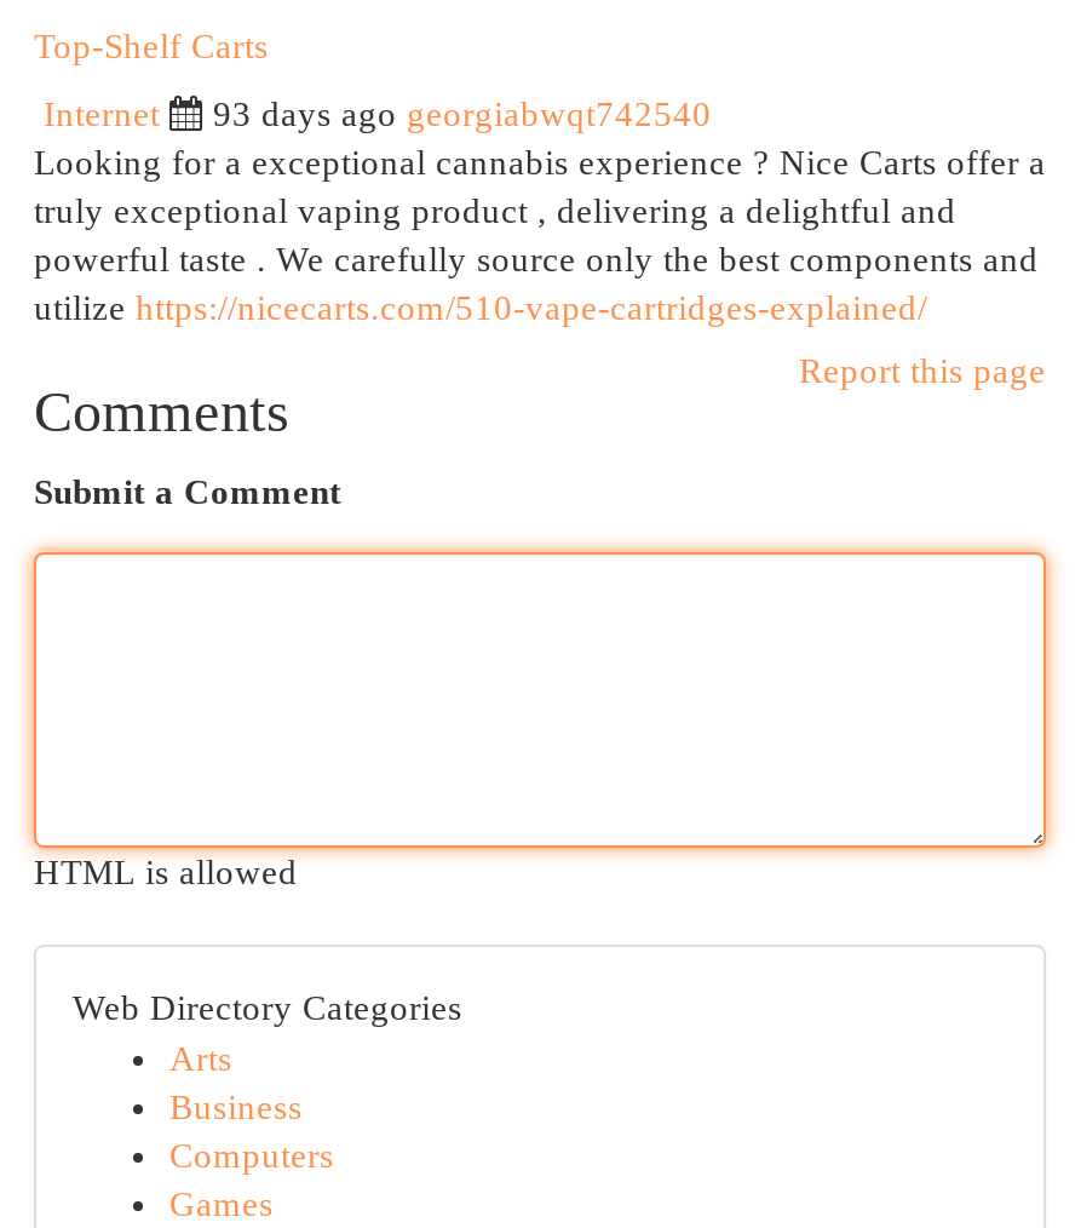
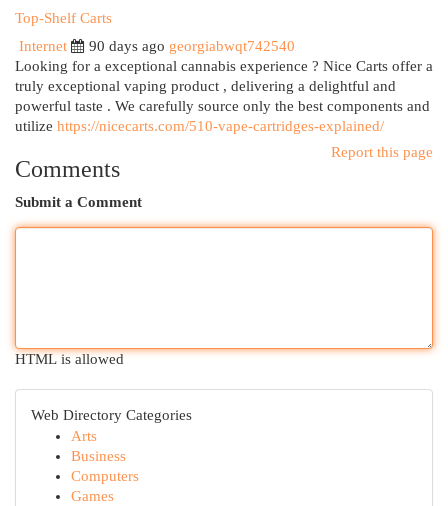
[213,94,712,133] 93 days ago georgiabwqt742540 -> [89,38,295,54] 90 days ago georgiabwqt742540

